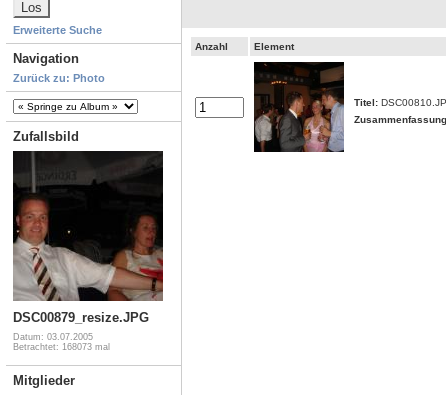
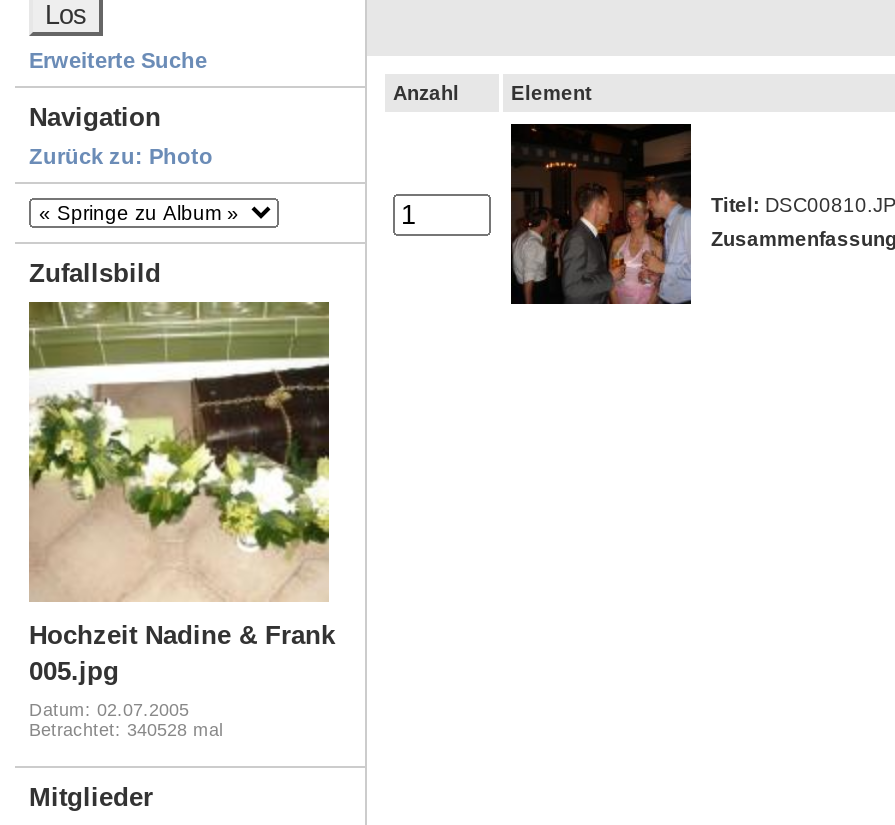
[12,150,164,325] [image] | DSC00879_resize.JPG -> [27,300,335,686] [image] | Hochzeit Nadine & Frank | 005.jpg
[13,332,110,352] Datum: 03.07.2005 | Betrachtet: 168073 mal -> [29,701,223,741] Datum: 02.07.2005 | Betrachtet: 340528 mal

